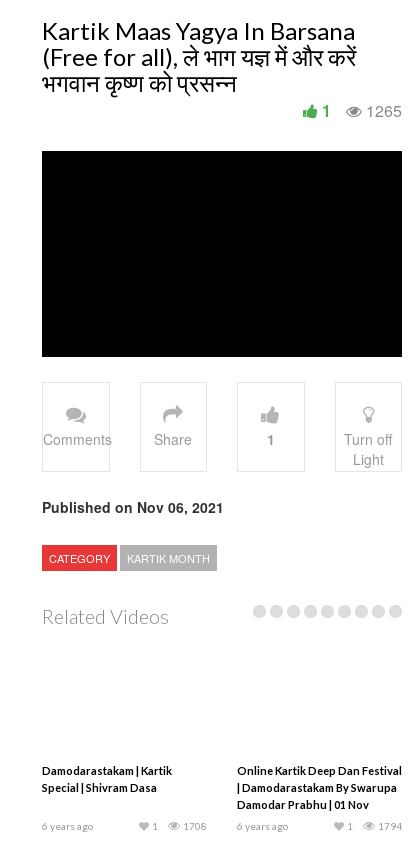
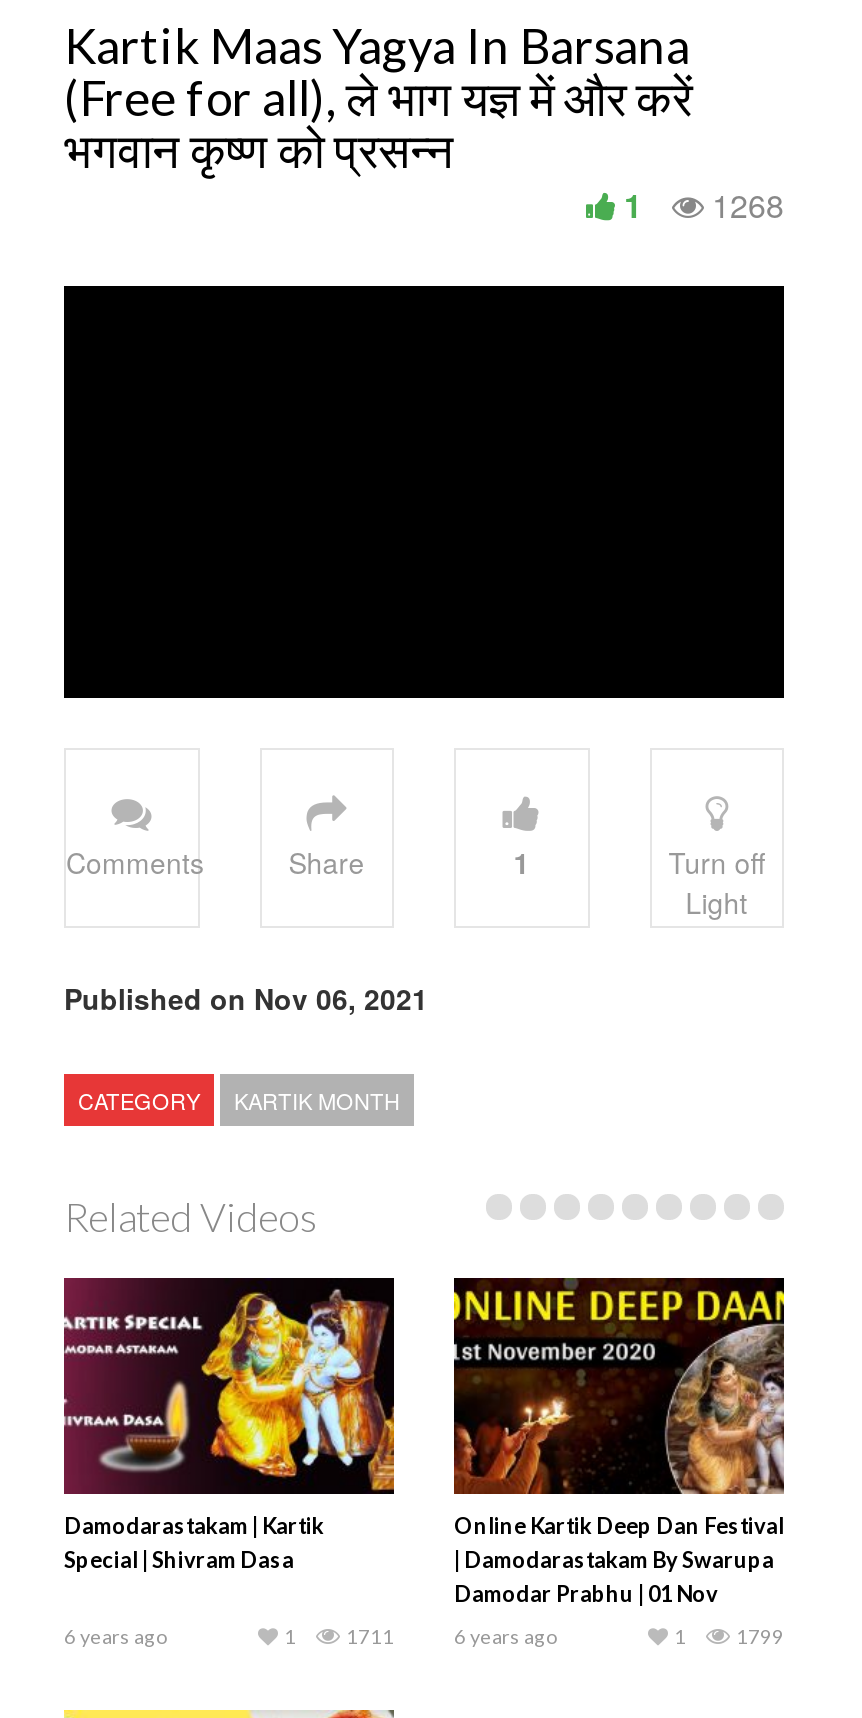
[322,99,402,122] 1 1265 -> [624,182,784,228] 1 1268
none -> [62,1276,396,1496] [image]
none -> [452,1276,786,1496] [image]
[183,820,207,832] 1708 -> [346,1623,394,1647] 1711
[378,820,402,832] 1794 -> [736,1623,784,1647] 1799

